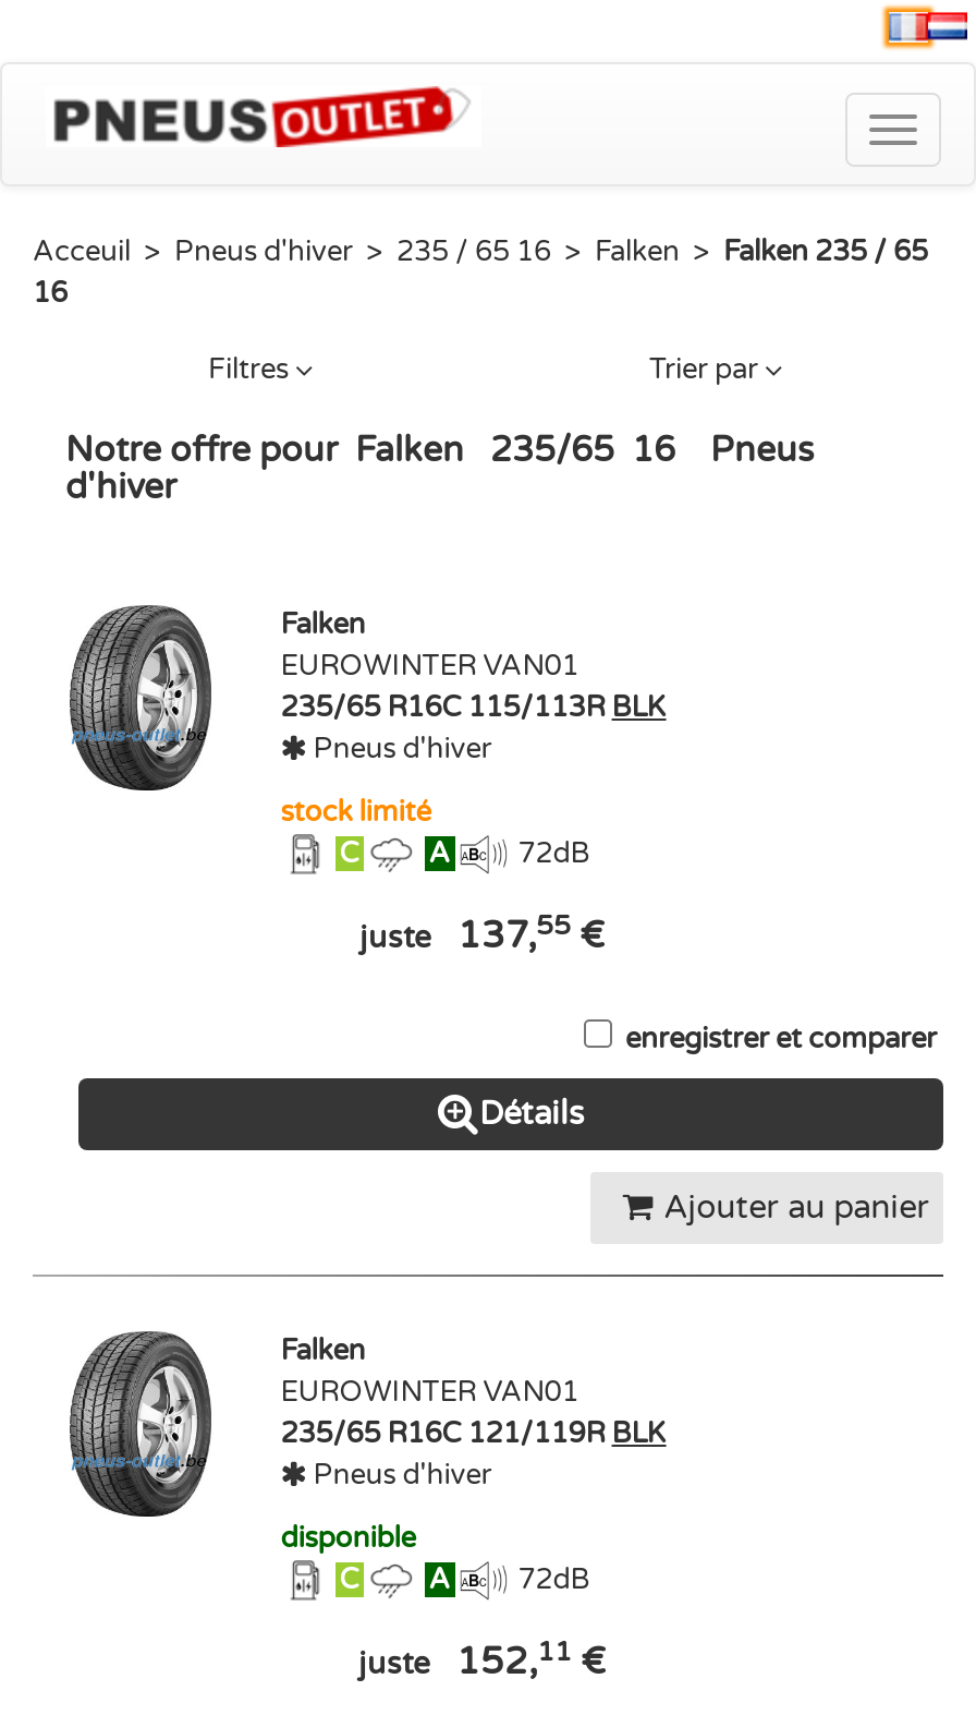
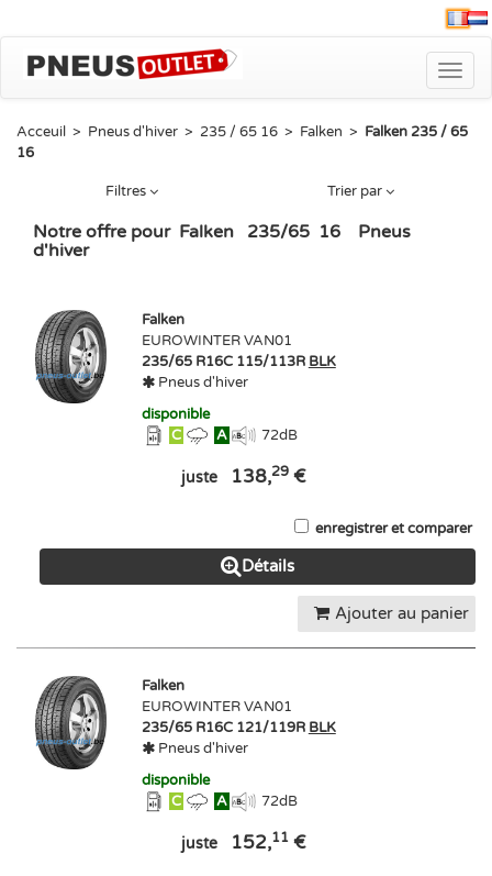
[281,794,431,829] stock limité -> [141,405,210,423] disponible
[359,907,606,958] juste 137,55 € -> [181,462,306,488] juste 138,29 €

